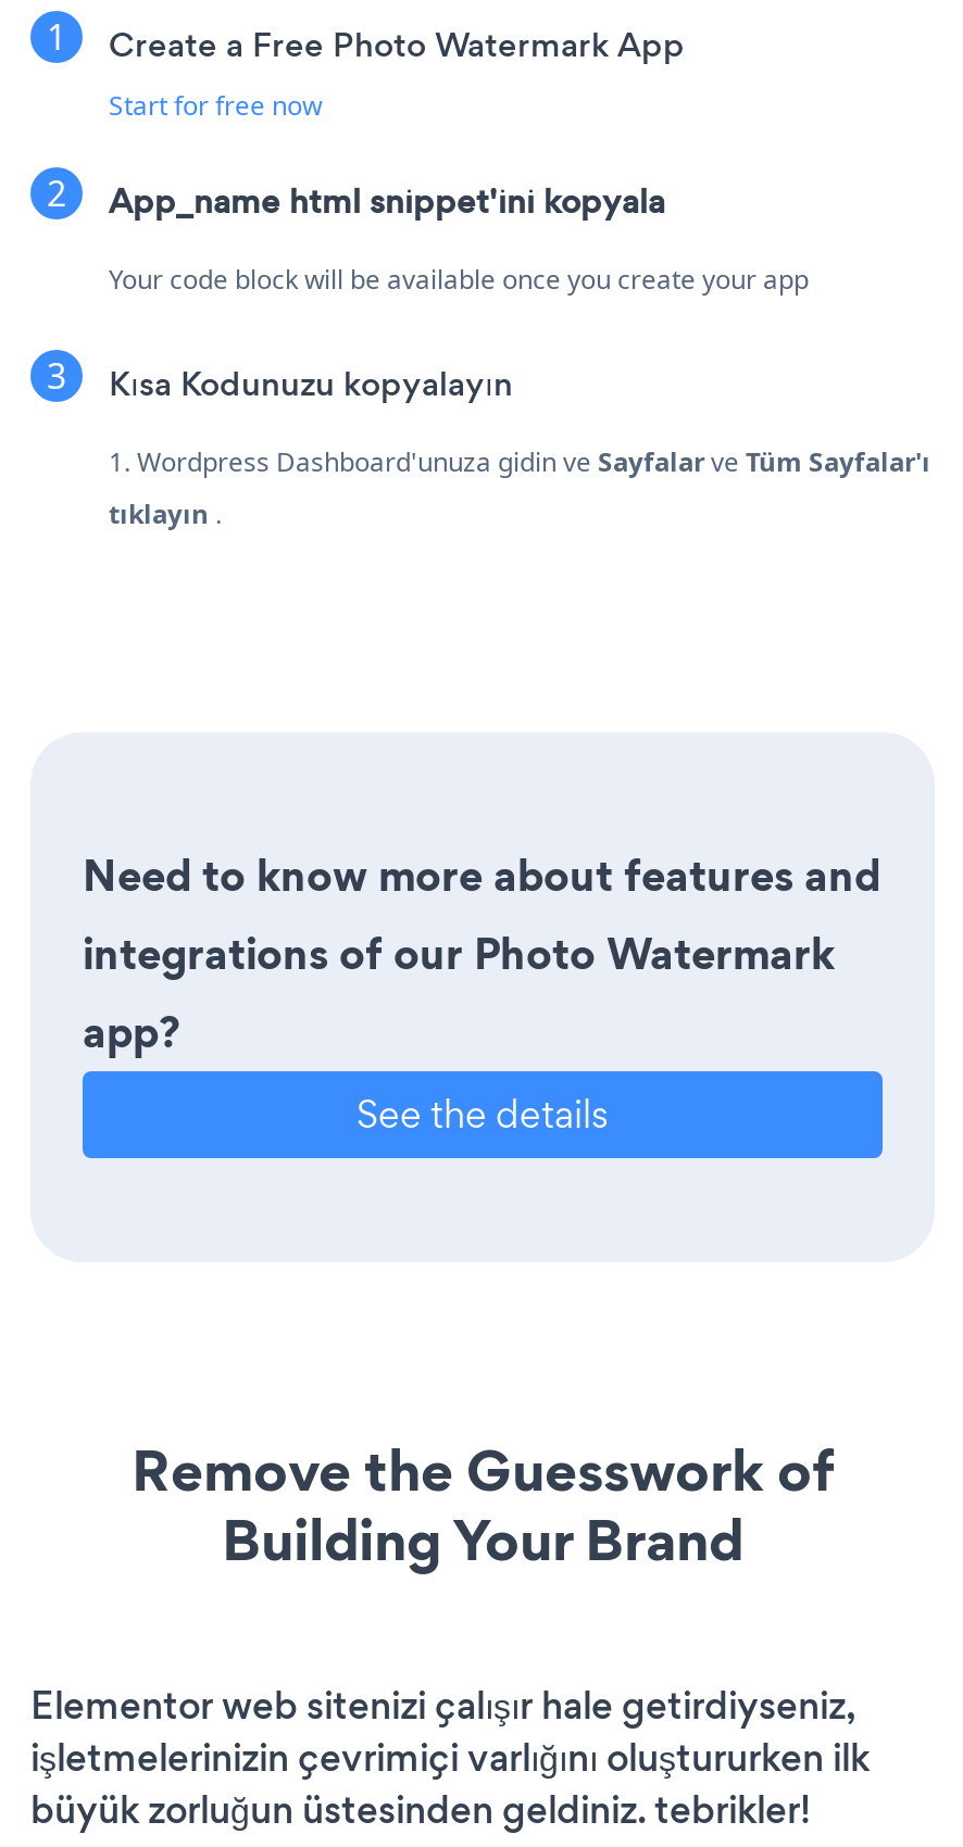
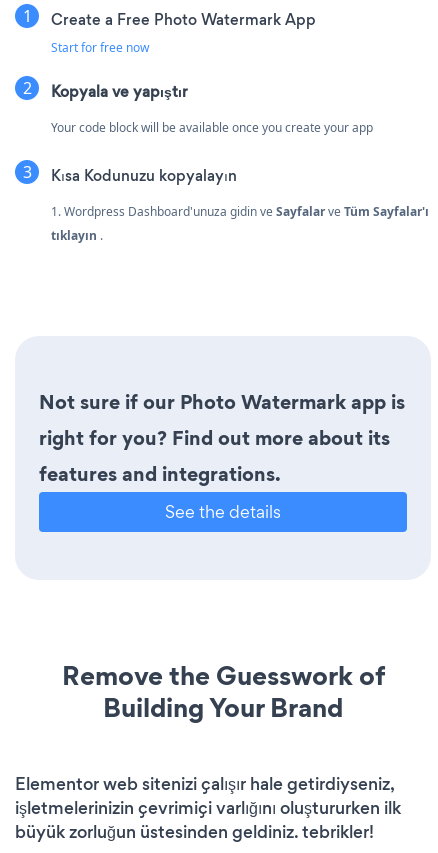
[109,178,665,224] App_name html snippet'ini kopyala -> [51,81,188,102] Kopyala ve yapıştır
[83,845,880,1063] Need to know more about features and | integrations of our Photo Watermark | app? -> [39,388,405,488] Not sure if our Photo Watermark app is | right for you? Find out more about its | features and integrations.

